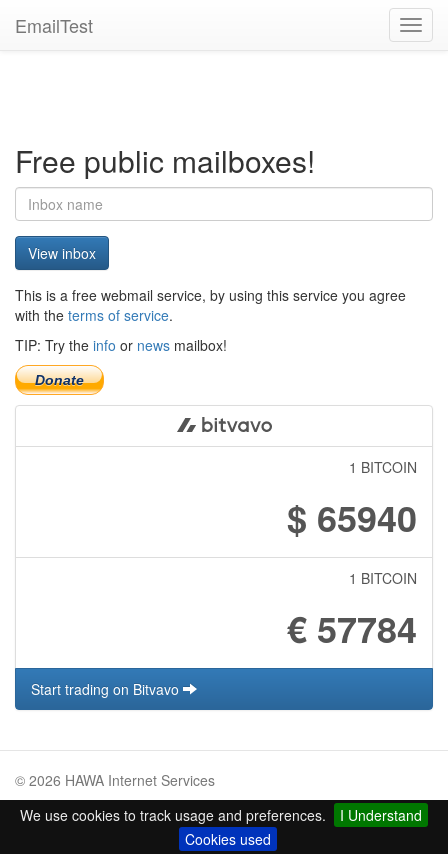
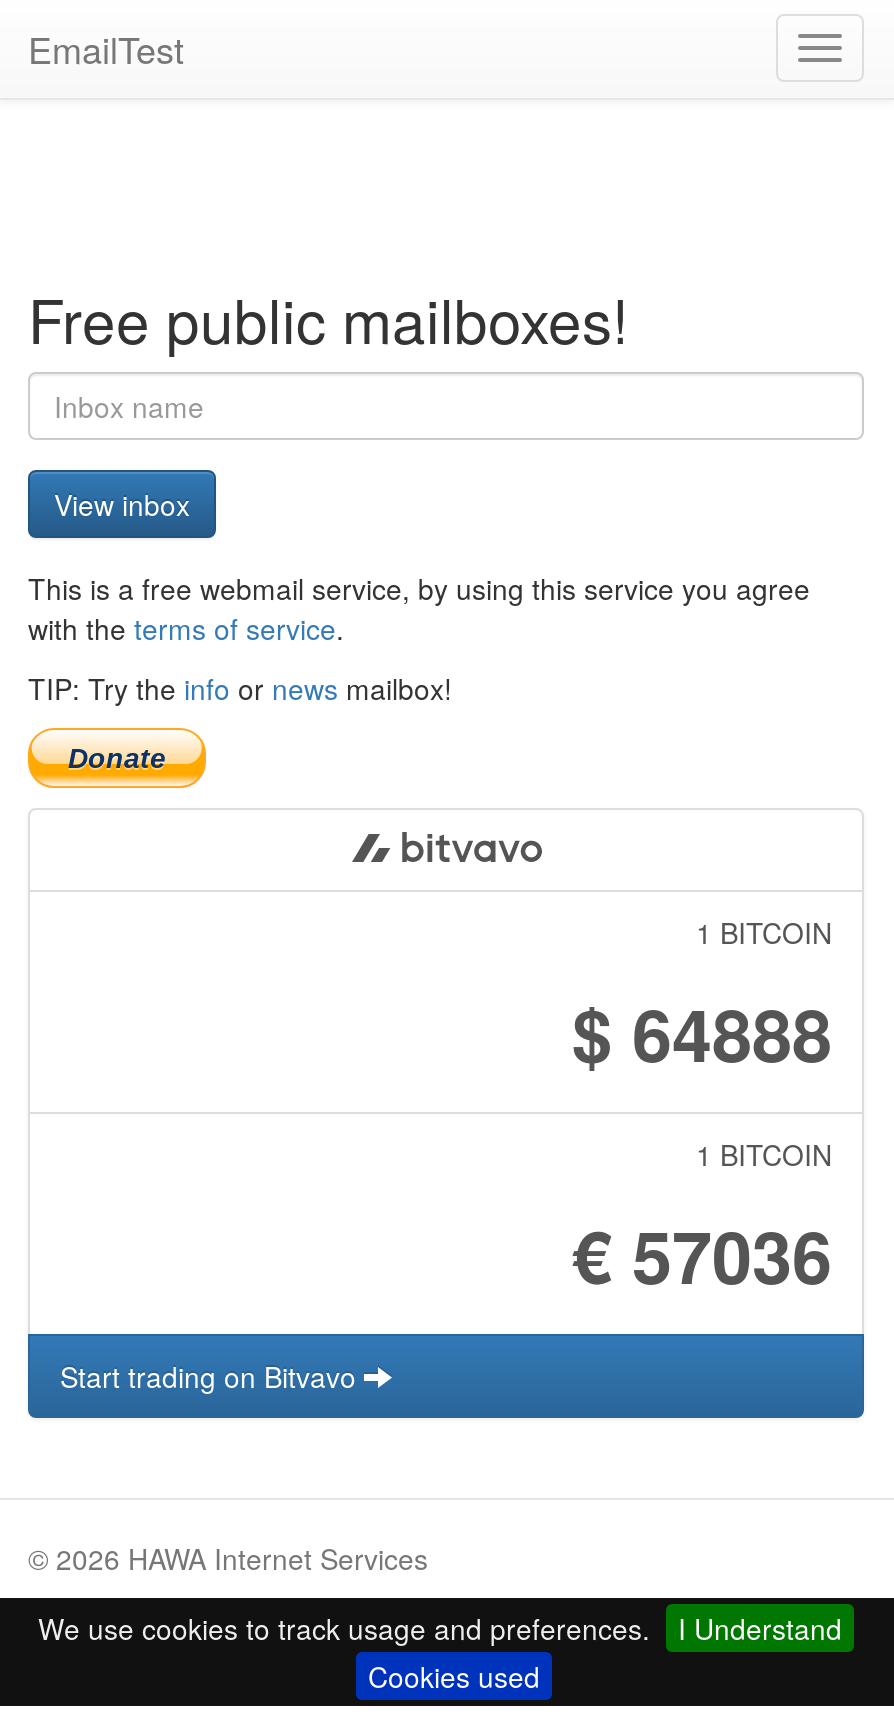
[287,491,417,543] $ 65940 -> [572,980,832,1084] $ 64888
[287,602,417,654] € 57784 -> [572,1202,832,1306] € 57036

